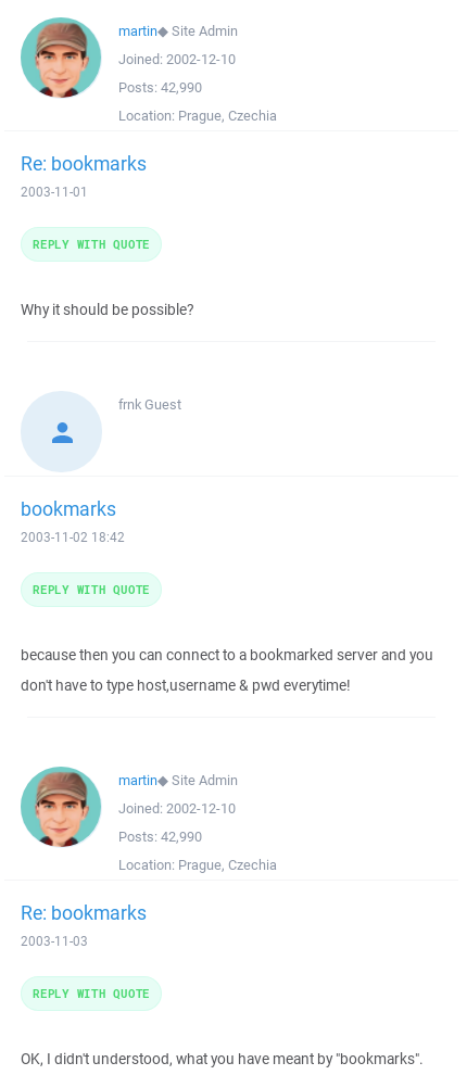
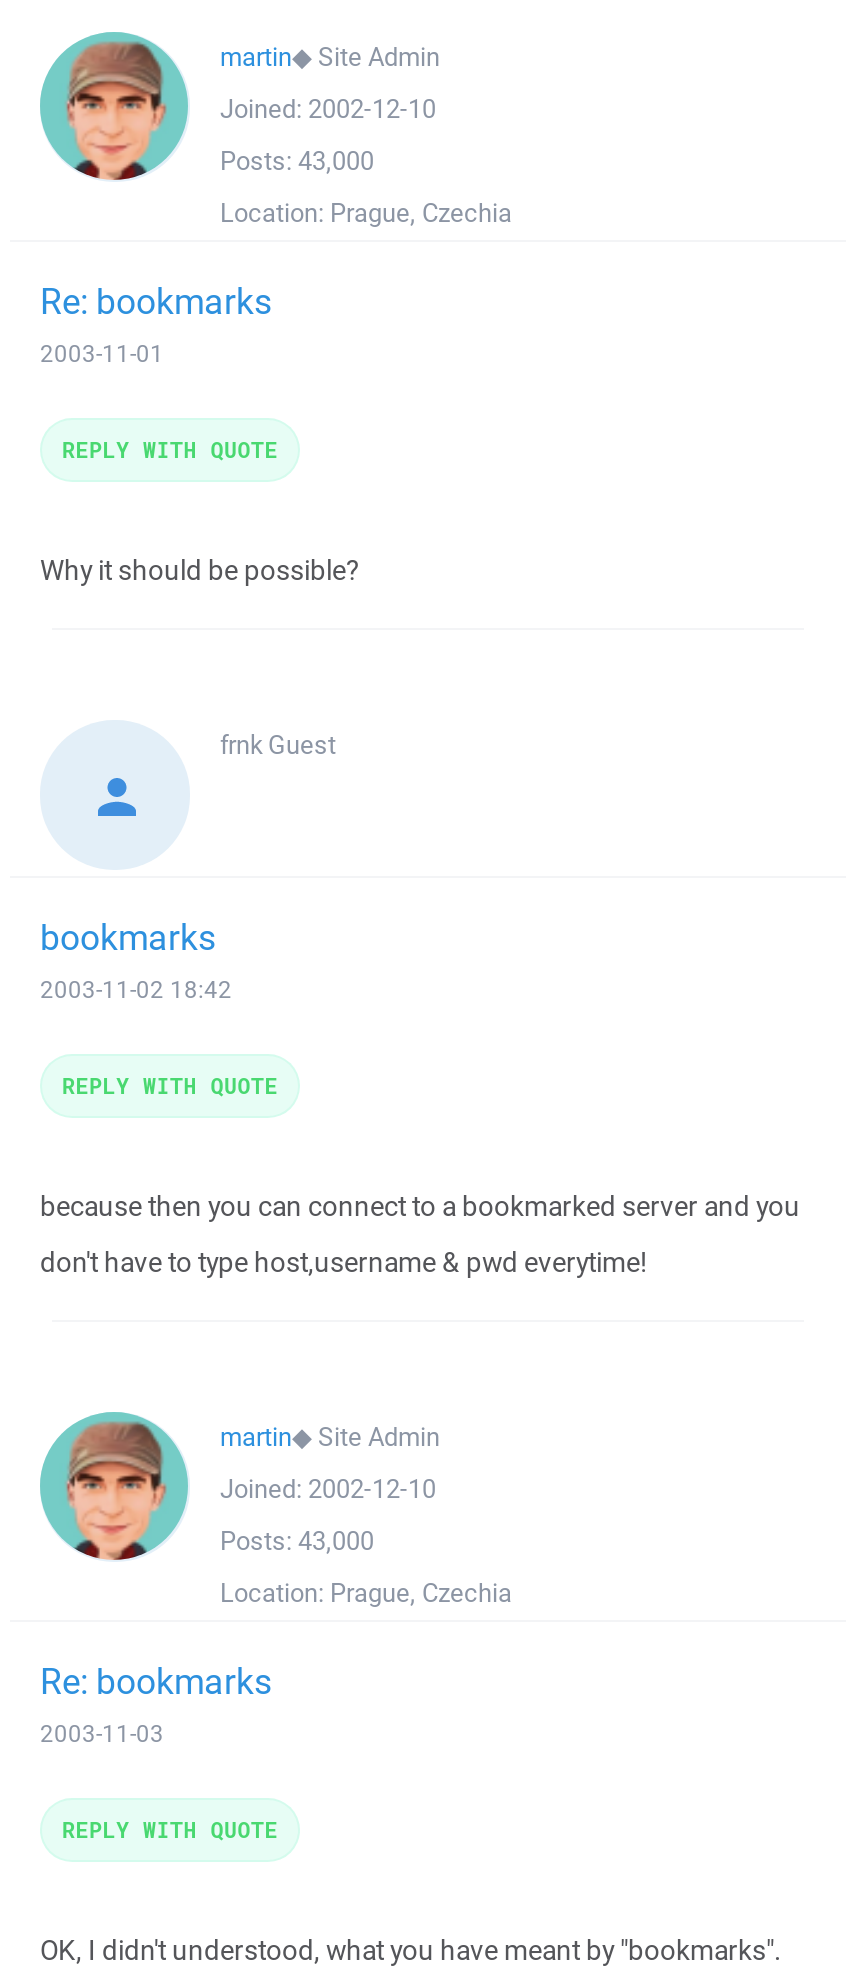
[118,78,202,97] Posts: 42,990 -> [220,144,374,178] Posts: 43,000
[118,827,202,846] Posts: 42,990 -> [220,1524,374,1558] Posts: 43,000

